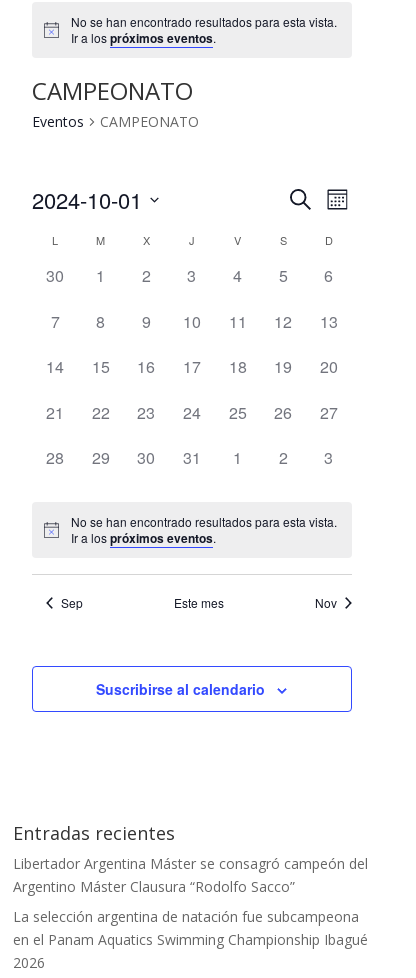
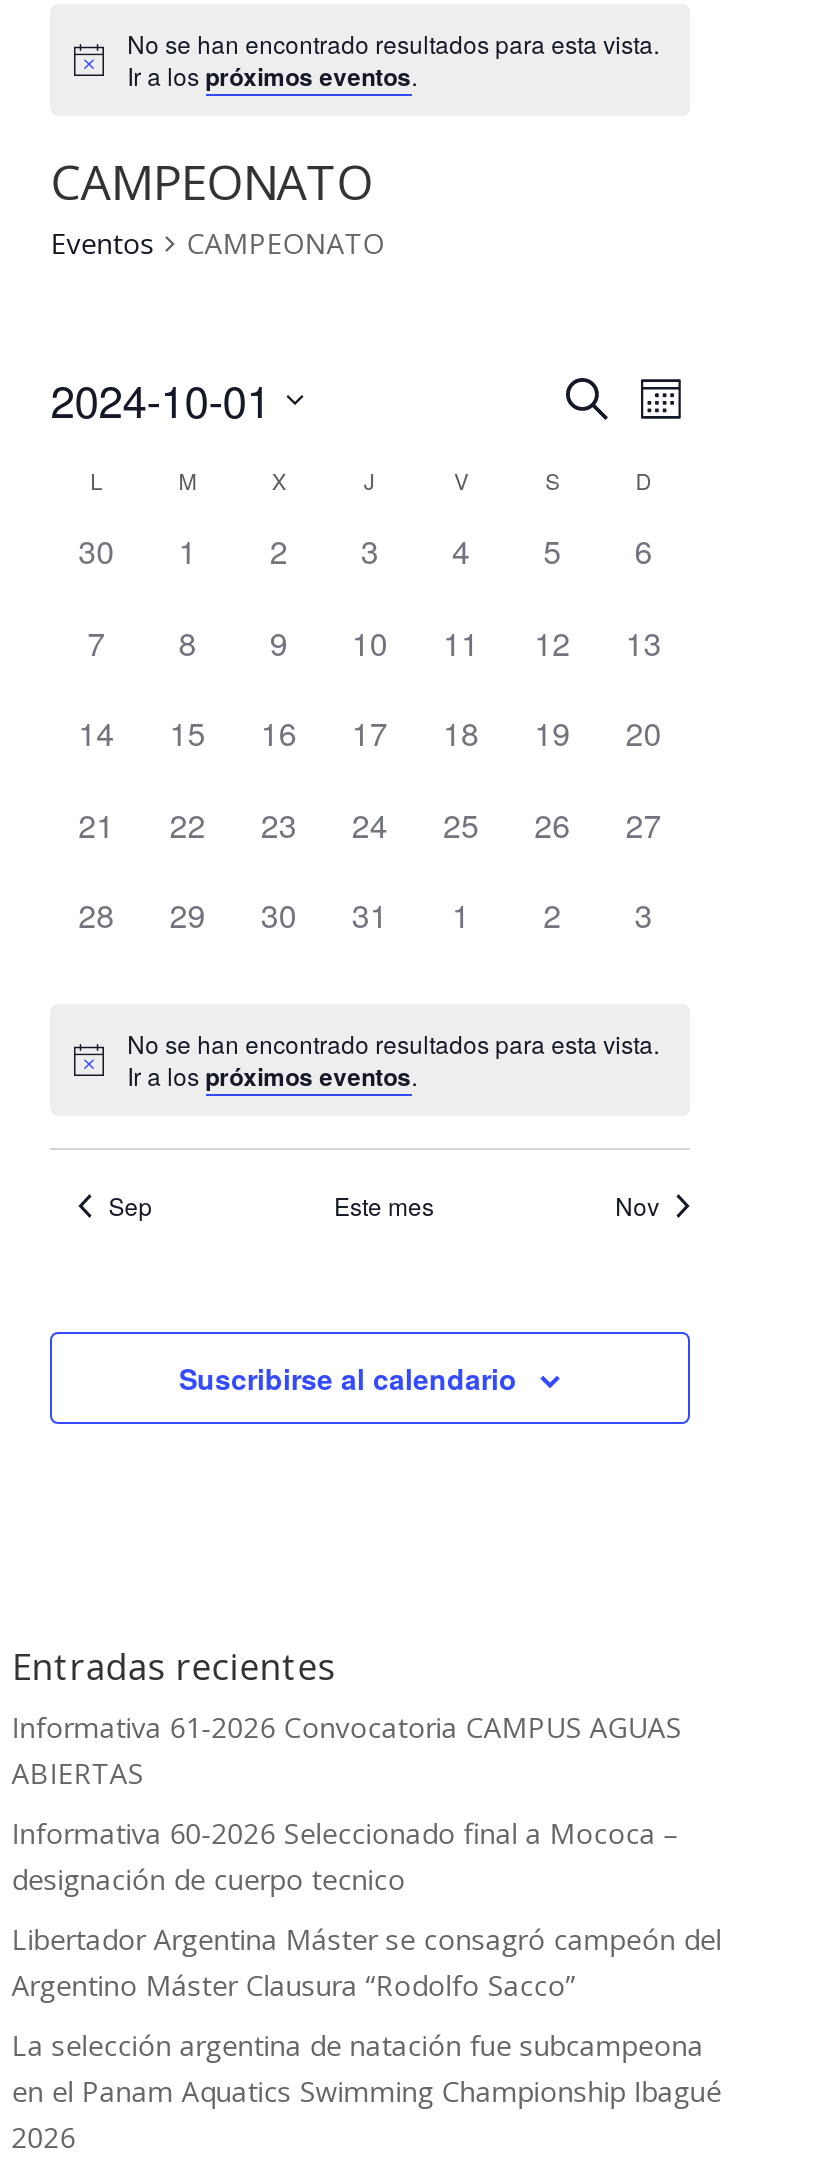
none -> [12,1708,682,1898] Informativa 61-2026 Convocatoria CAMPUS AGUAS | ABIERTAS | Informativa 60-2026 Seleccionado final a Mococa – | designación de cuerpo tecnico

